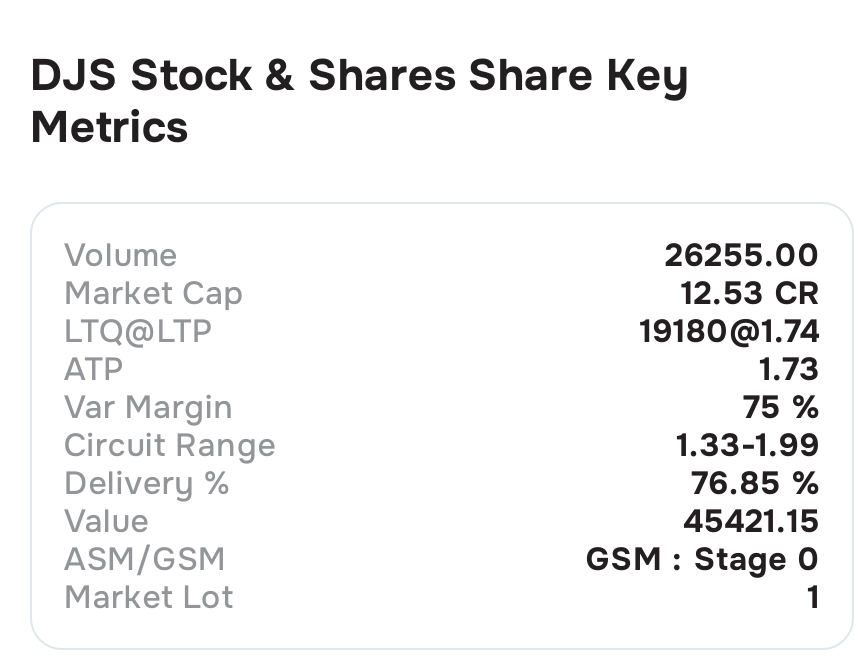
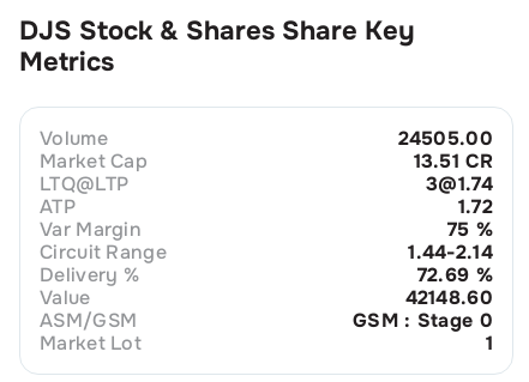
[665,234,820,276] 26255.00 -> [398,125,493,150] 24505.00
[681,272,820,314] 12.53 CR -> [413,148,493,173] 13.51 CR
[640,310,820,352] 19180@1.74 -> [426,171,493,196] 3@1.74
[760,348,820,390] 1.73 -> [458,193,493,219] 1.72
[676,424,820,466] 1.33-1.99 -> [408,239,493,264] 1.44-2.14
[692,462,820,504] 76.85% -> [417,262,493,287] 72.69%
[683,500,820,542] 45421.15 -> [405,284,493,310] 42148.60

